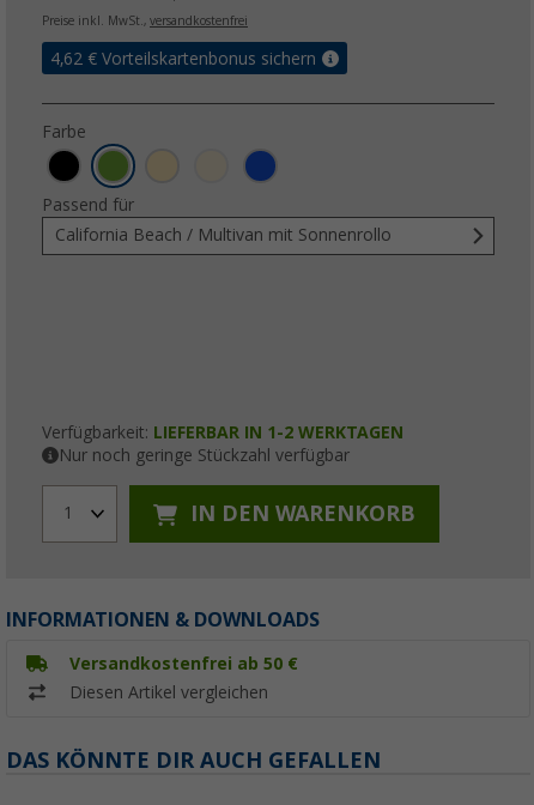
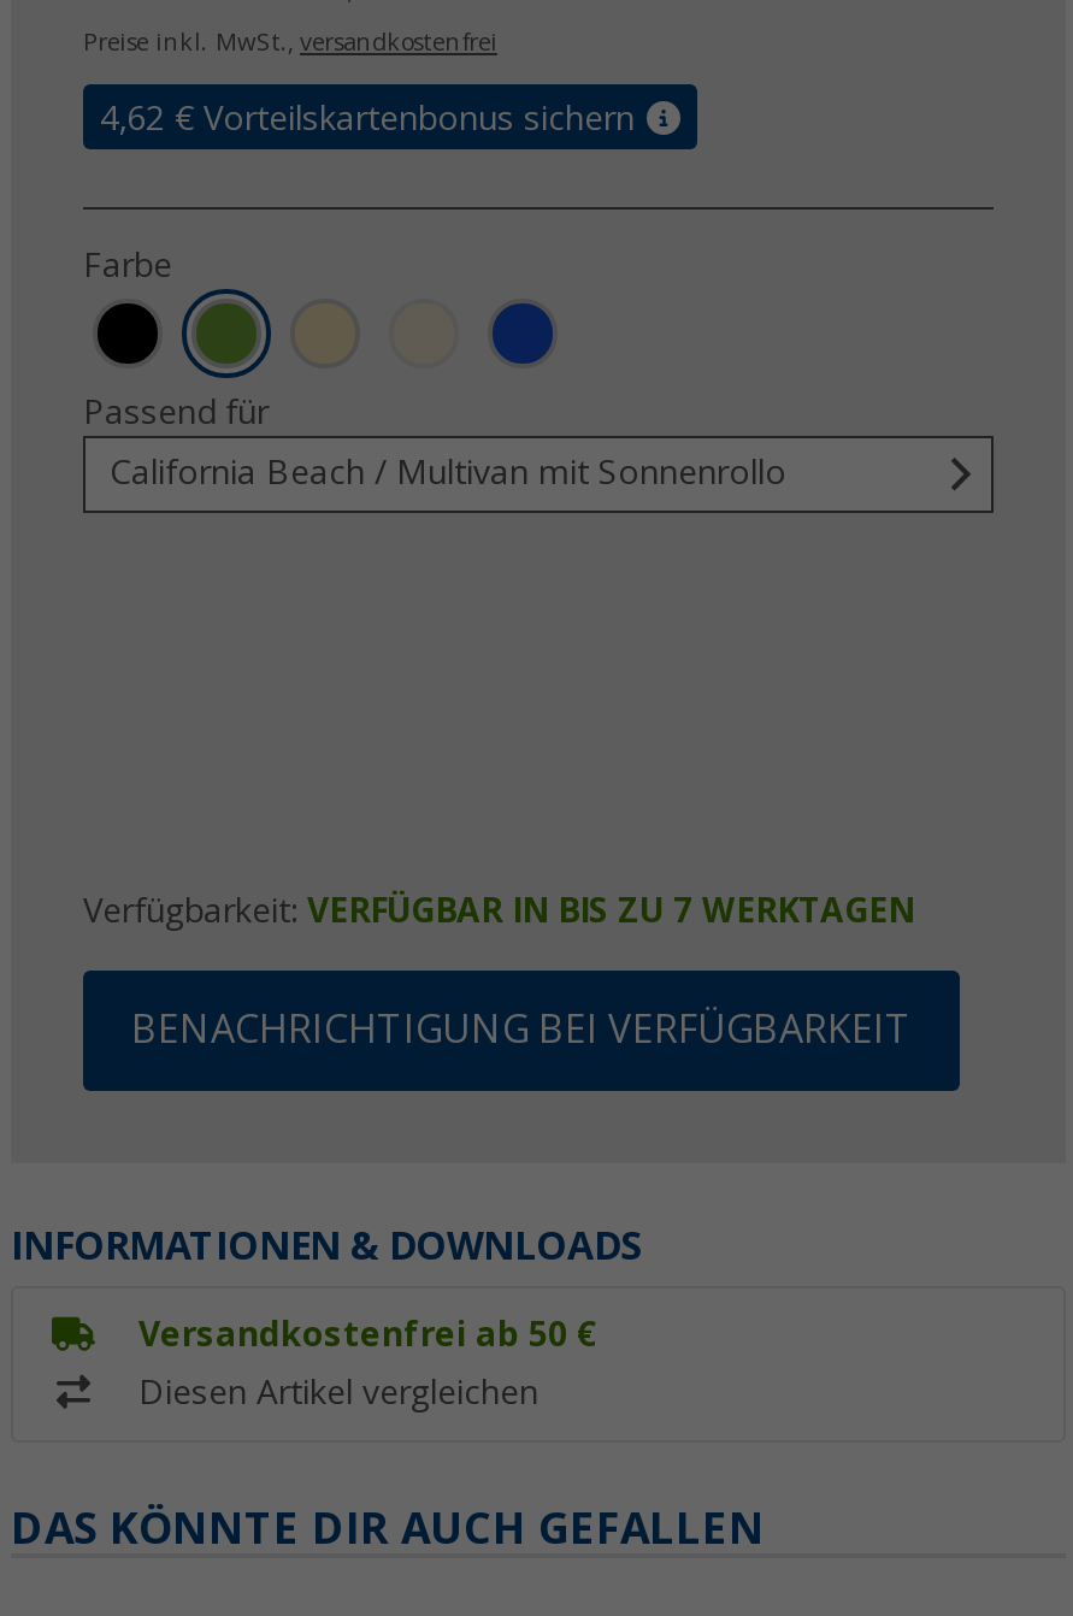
[42,423,403,465] Verfügbarkeit: LIEFERBAR IN 1-2 WERKTAGEN | Nur noch geringe Stückzahl verfügbar -> [83,891,914,929] Verfügbarkeit: VERFÜGBAR IN BIS ZU 7 WERKTAGEN
[63,501,415,526] 1 | IN DEN WARENKORB -> [131,1006,912,1052] BENACHRICHTIGUNG BEI VERFÜGBARKEIT

